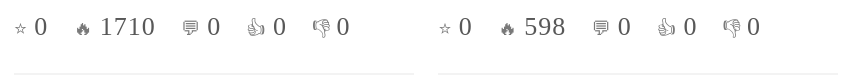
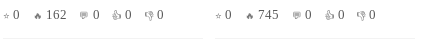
[34,13,350,41] 0 1710 0 0 0 -> [13,8,164,22] 0 162 0 0 0
[459,13,761,41] 0 598 0 0 0 -> [225,8,376,22] 0 745 0 0 0

